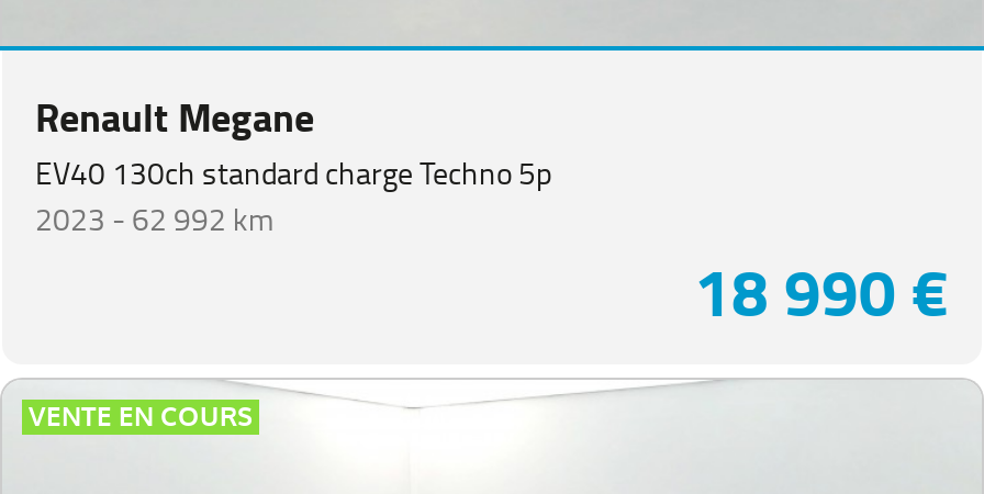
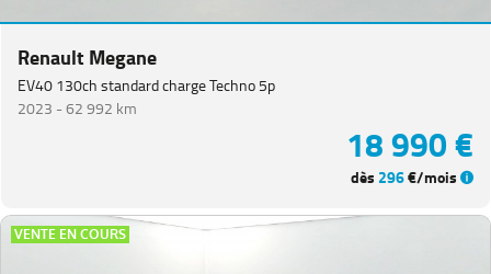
none -> [351,165,460,192] dès 296€/mois

